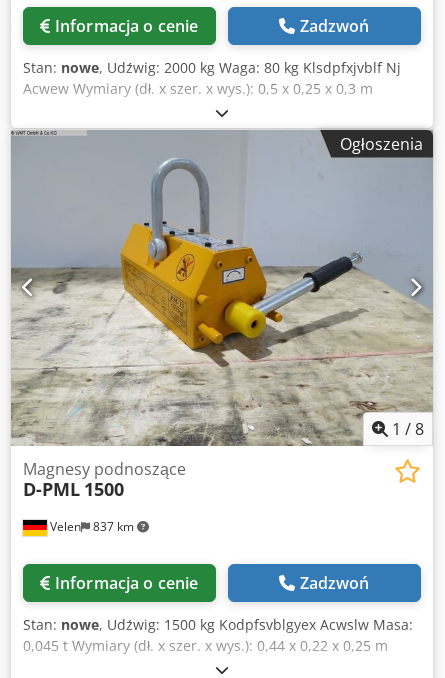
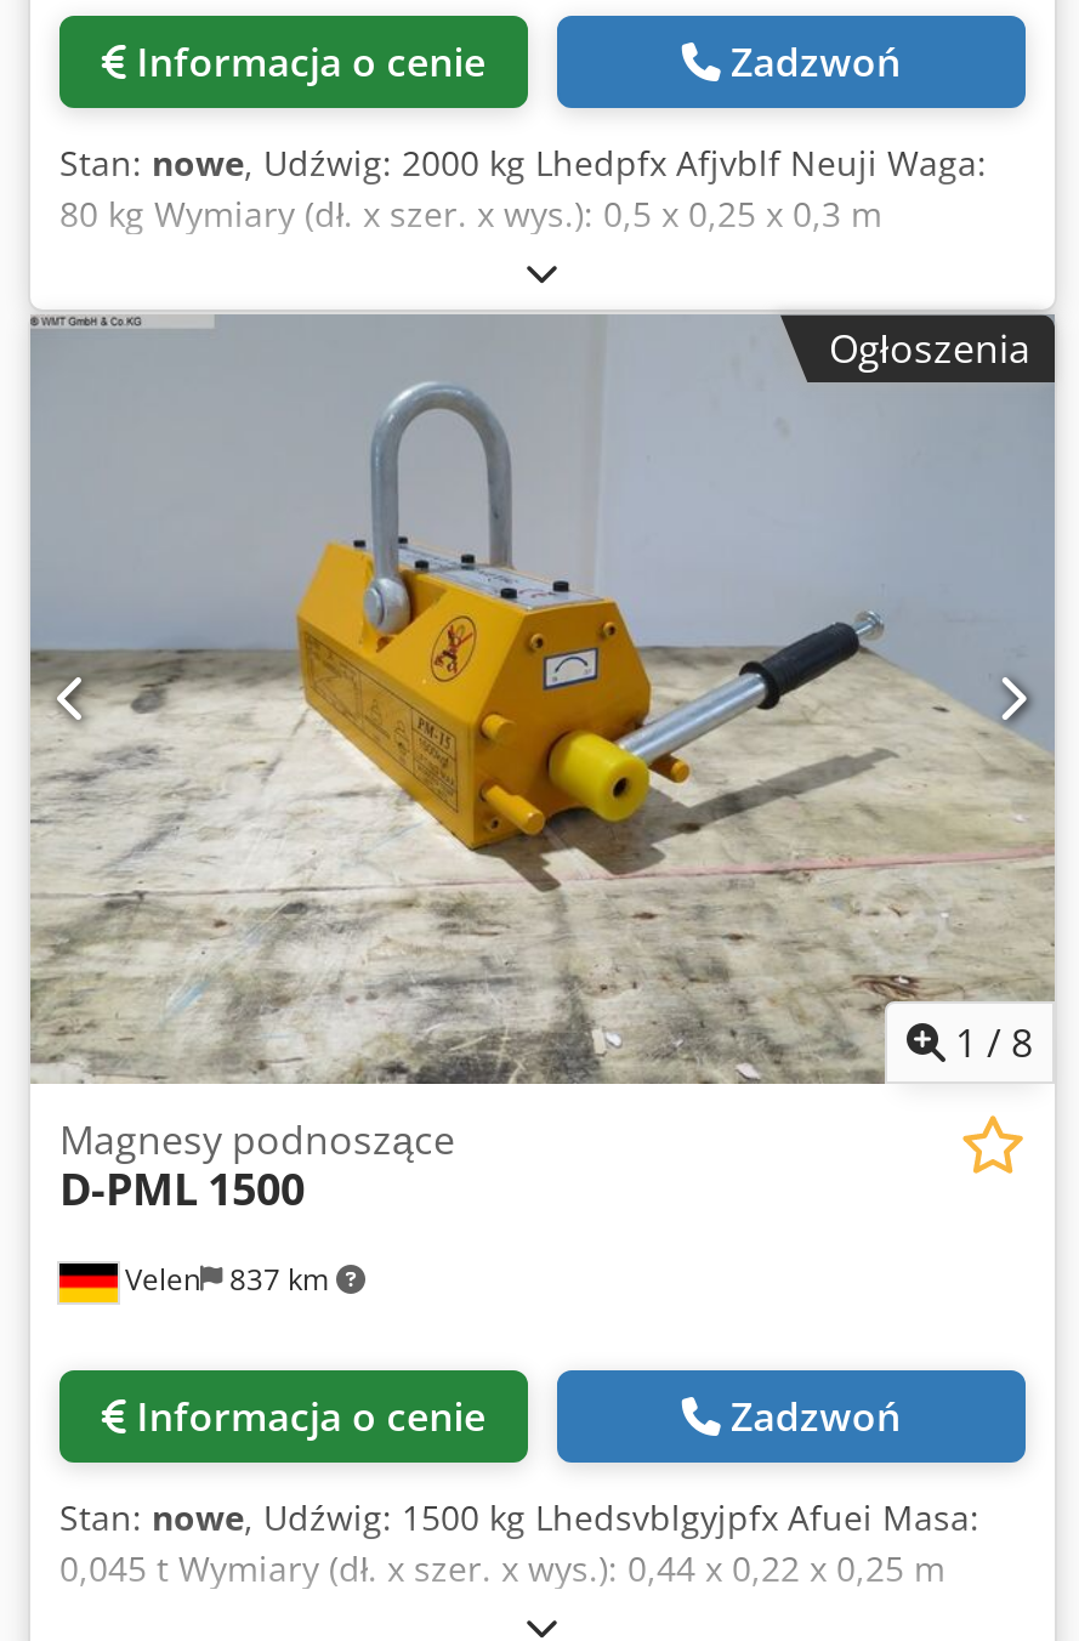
[23,58,401,98] Stan: nowe, Udźwig: 2000 kg Waga: 80 kg Klsdpfxjvblf Nj | Acwew Wymiary (dł. x szer. x wys.): 0,5 x 0,25 x 0,3 m -> [59,141,987,238] Stan: nowe, Udźwig: 2000 kg Lhedpfx Afjvblf Neuji Waga: | 80 kg Wymiary (dł. x szer. x wys.): 0,5 x 0,25 x 0,3 m
[23,615,413,634] Stan: nowe, Udźwig: 1500 kg Kodpfsvblgyex Acwslw Masa: -> [59,1494,979,1541] Stan: nowe, Udźwig: 1500 kg Lhedsvblgyjpfx Afuei Masa:

